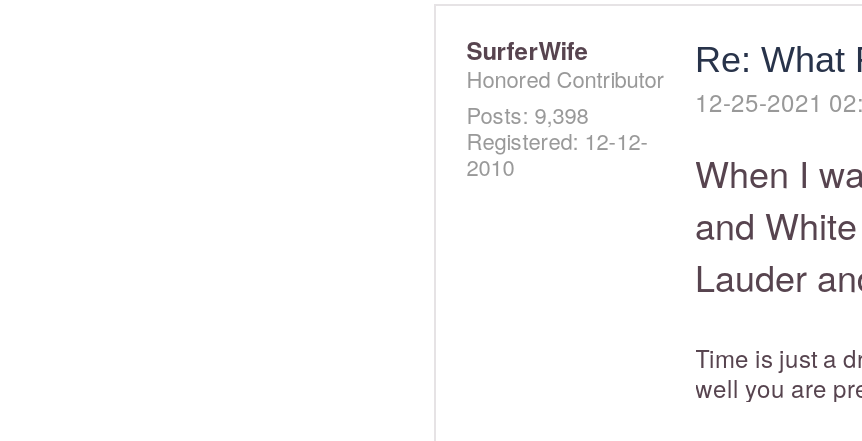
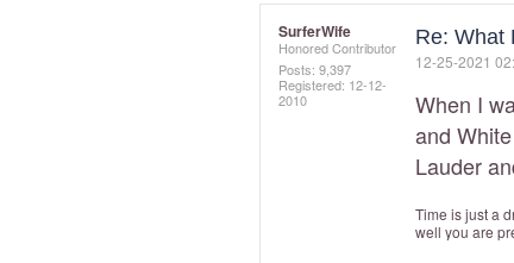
[466,98,588,130] Posts: 9,398 -> [279,60,351,79] Posts: 9,397

